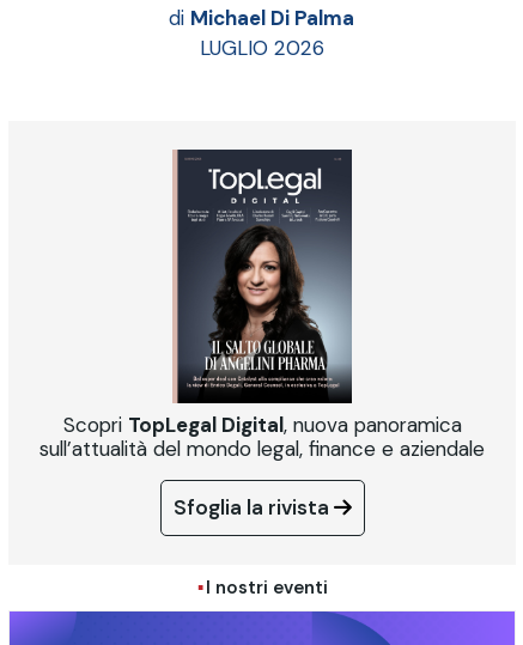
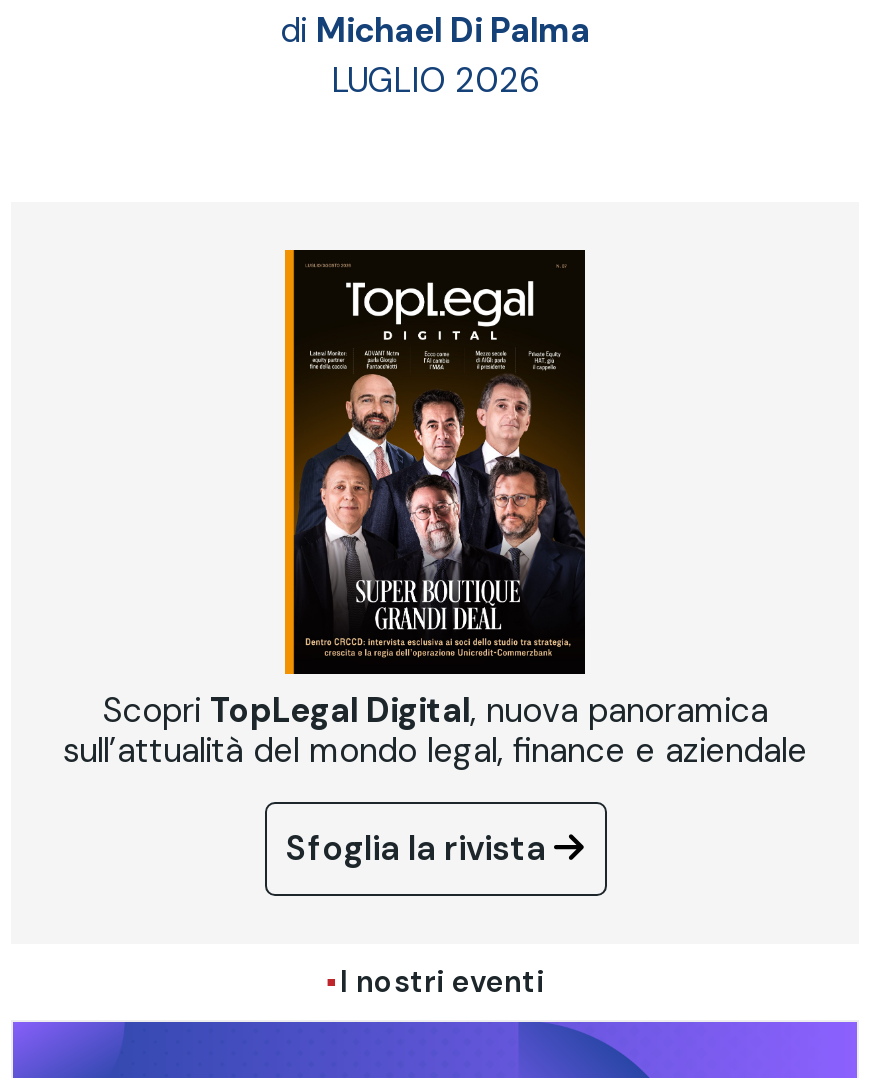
[174,150,353,403] [image] -> [285,250,587,674] [image]

